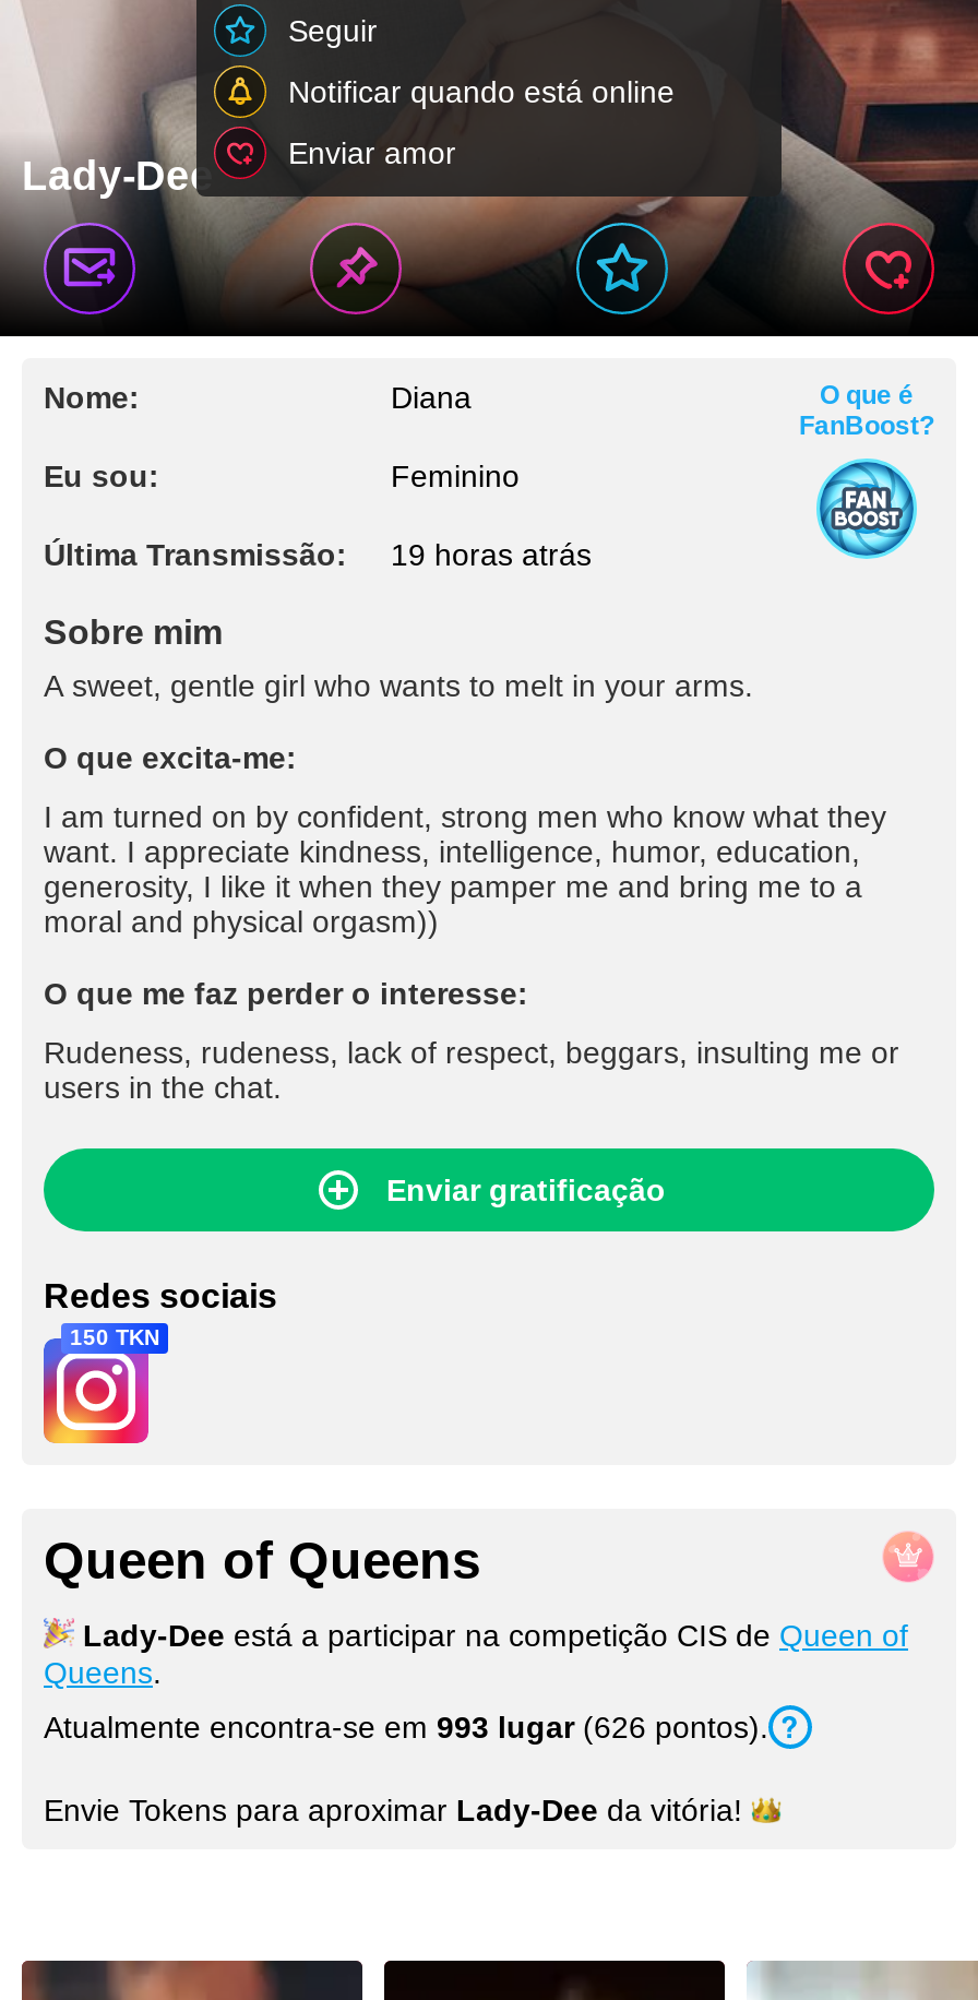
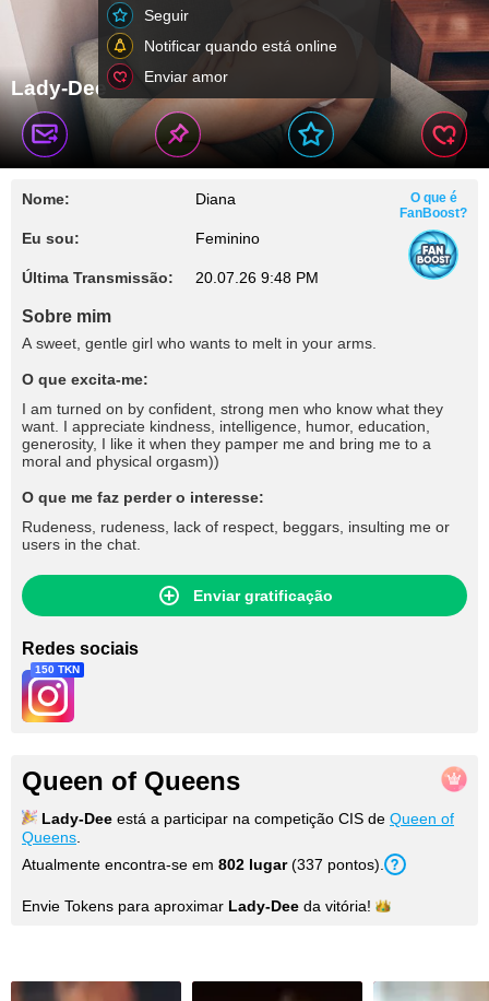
[44,537,592,572] Última Transmissão: 19 horas atrás -> [22,269,319,286] Última Transmissão: 20.07.26 9:48 PM
[44,1710,768,1745] Atualmente encontra-se em 993 lugar (626 pontos). -> [22,856,384,873] Atualmente encontra-se em 802 lugar (337 pontos).

